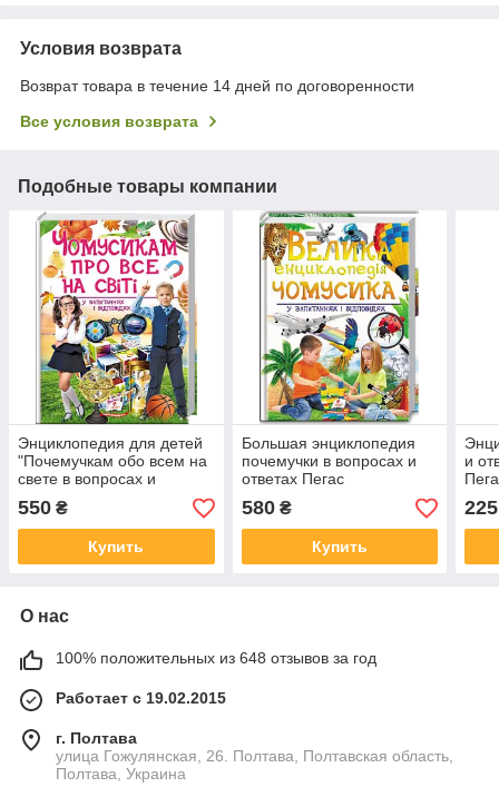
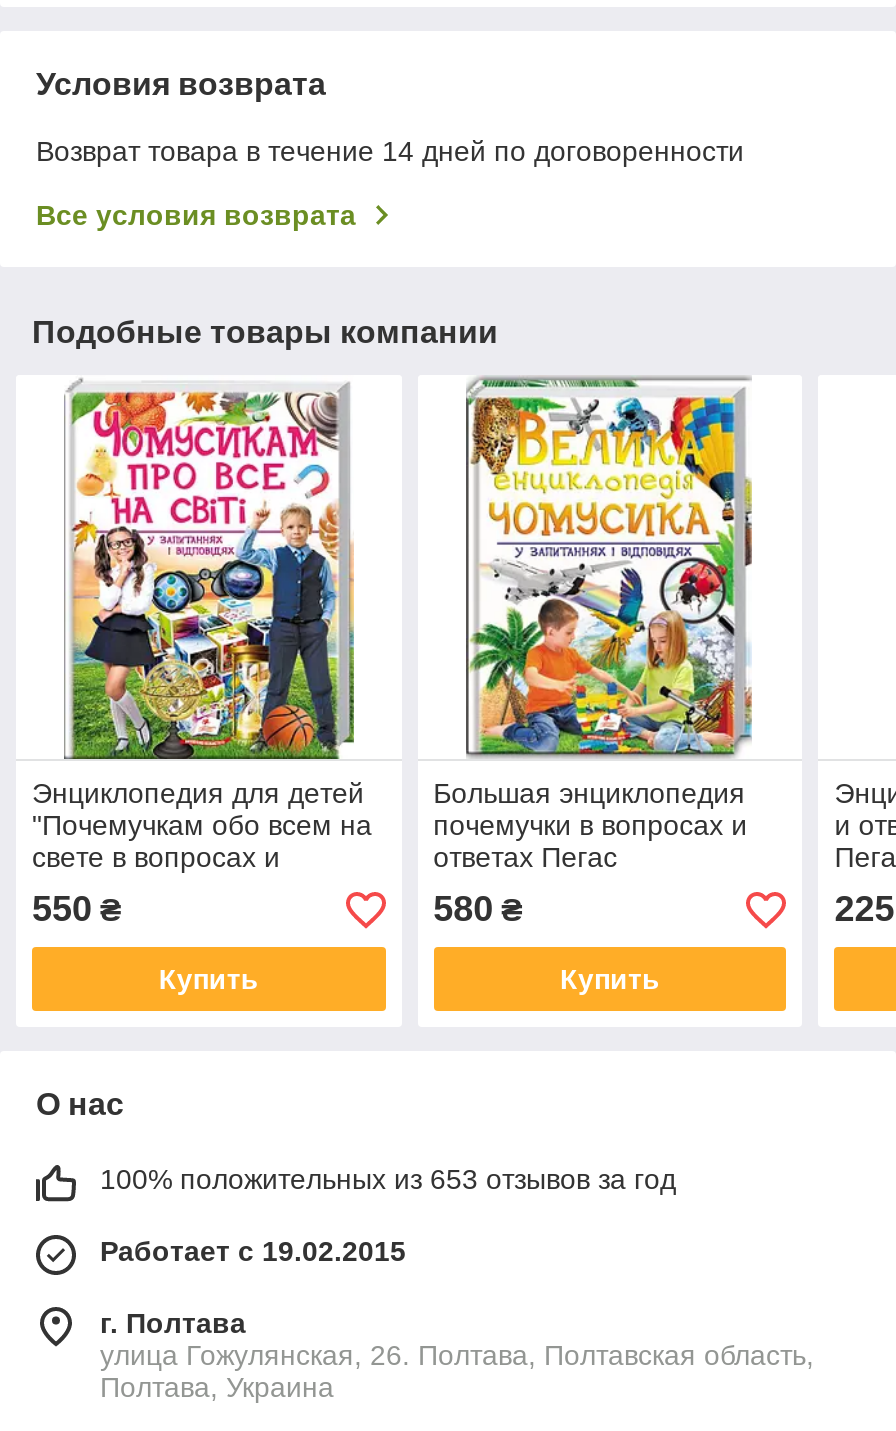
[56,649,376,667] 100% положительных из 648 отзывов за год -> [100,1164,676,1196] 100% положительных из 653 отзывов за год

